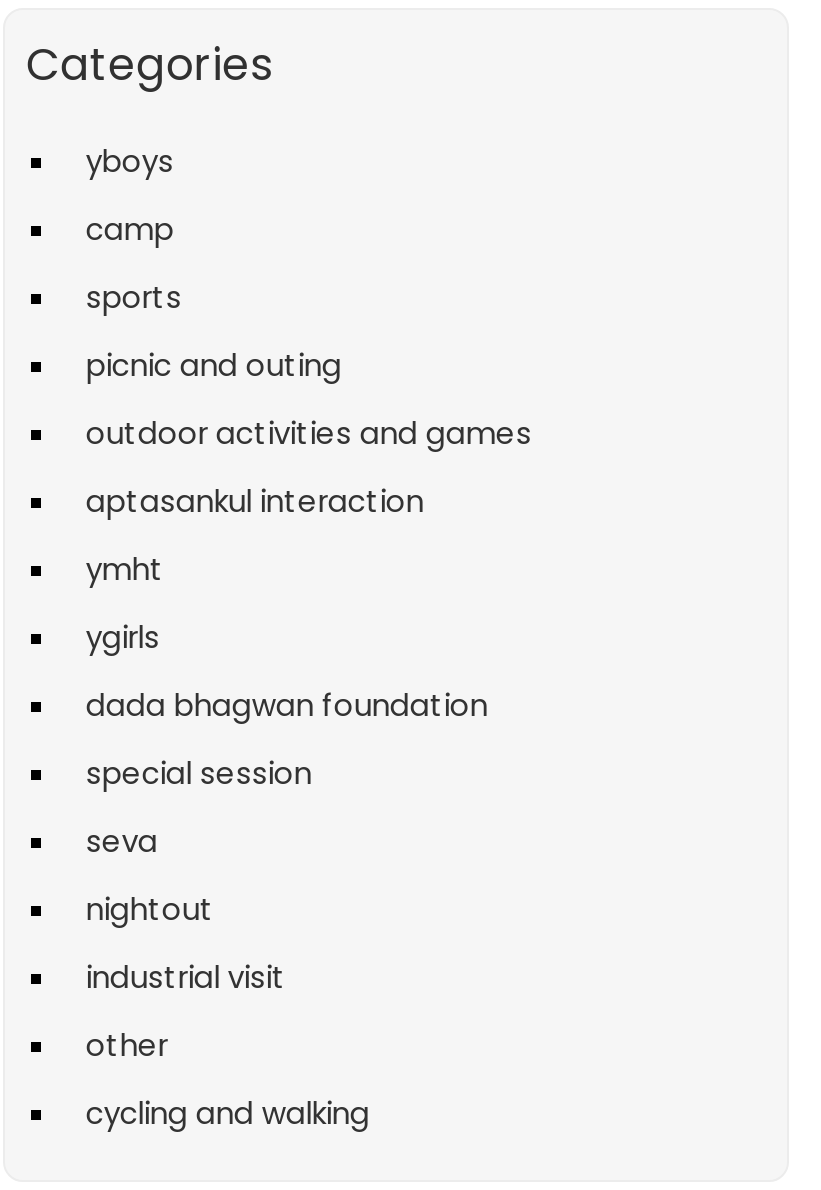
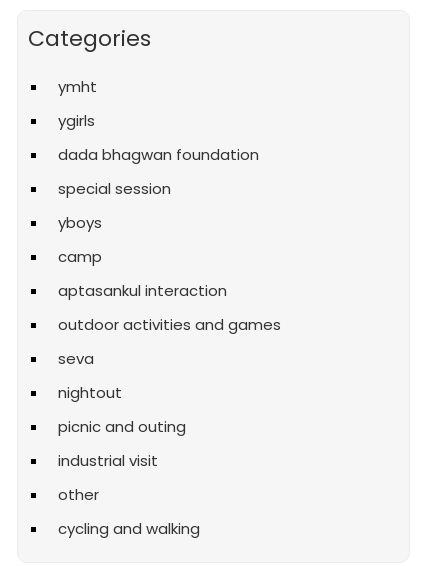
moved [86,140,532,522] -> [58,212,281,335]: yboys | camp | aptasankul interaction | outdoor activities and games
[86,276,182,318] sports -> none
moved [86,344,342,386] -> [58,416,186,437]: picnic and outing
moved [86,548,488,794] -> [58,76,259,199]: ymht | ygirls | dada bhagwan foundation | special session
moved [86,820,214,930] -> [58,348,122,403]: seva | nightout

